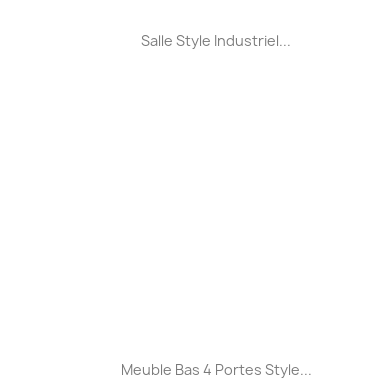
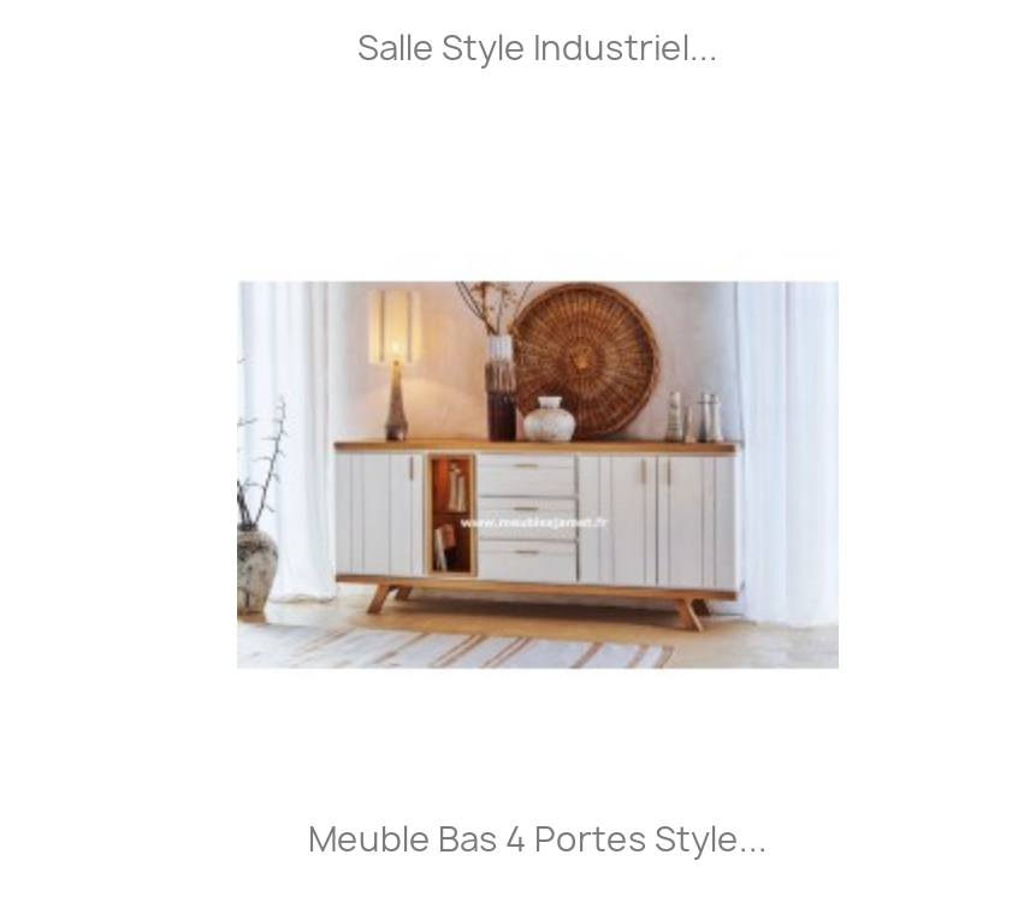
none -> [235,279,839,671] [image]

